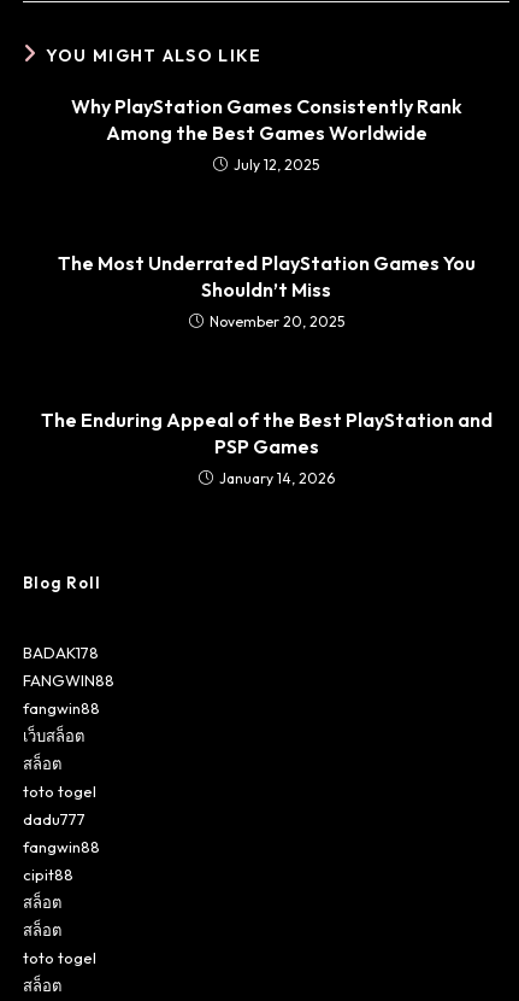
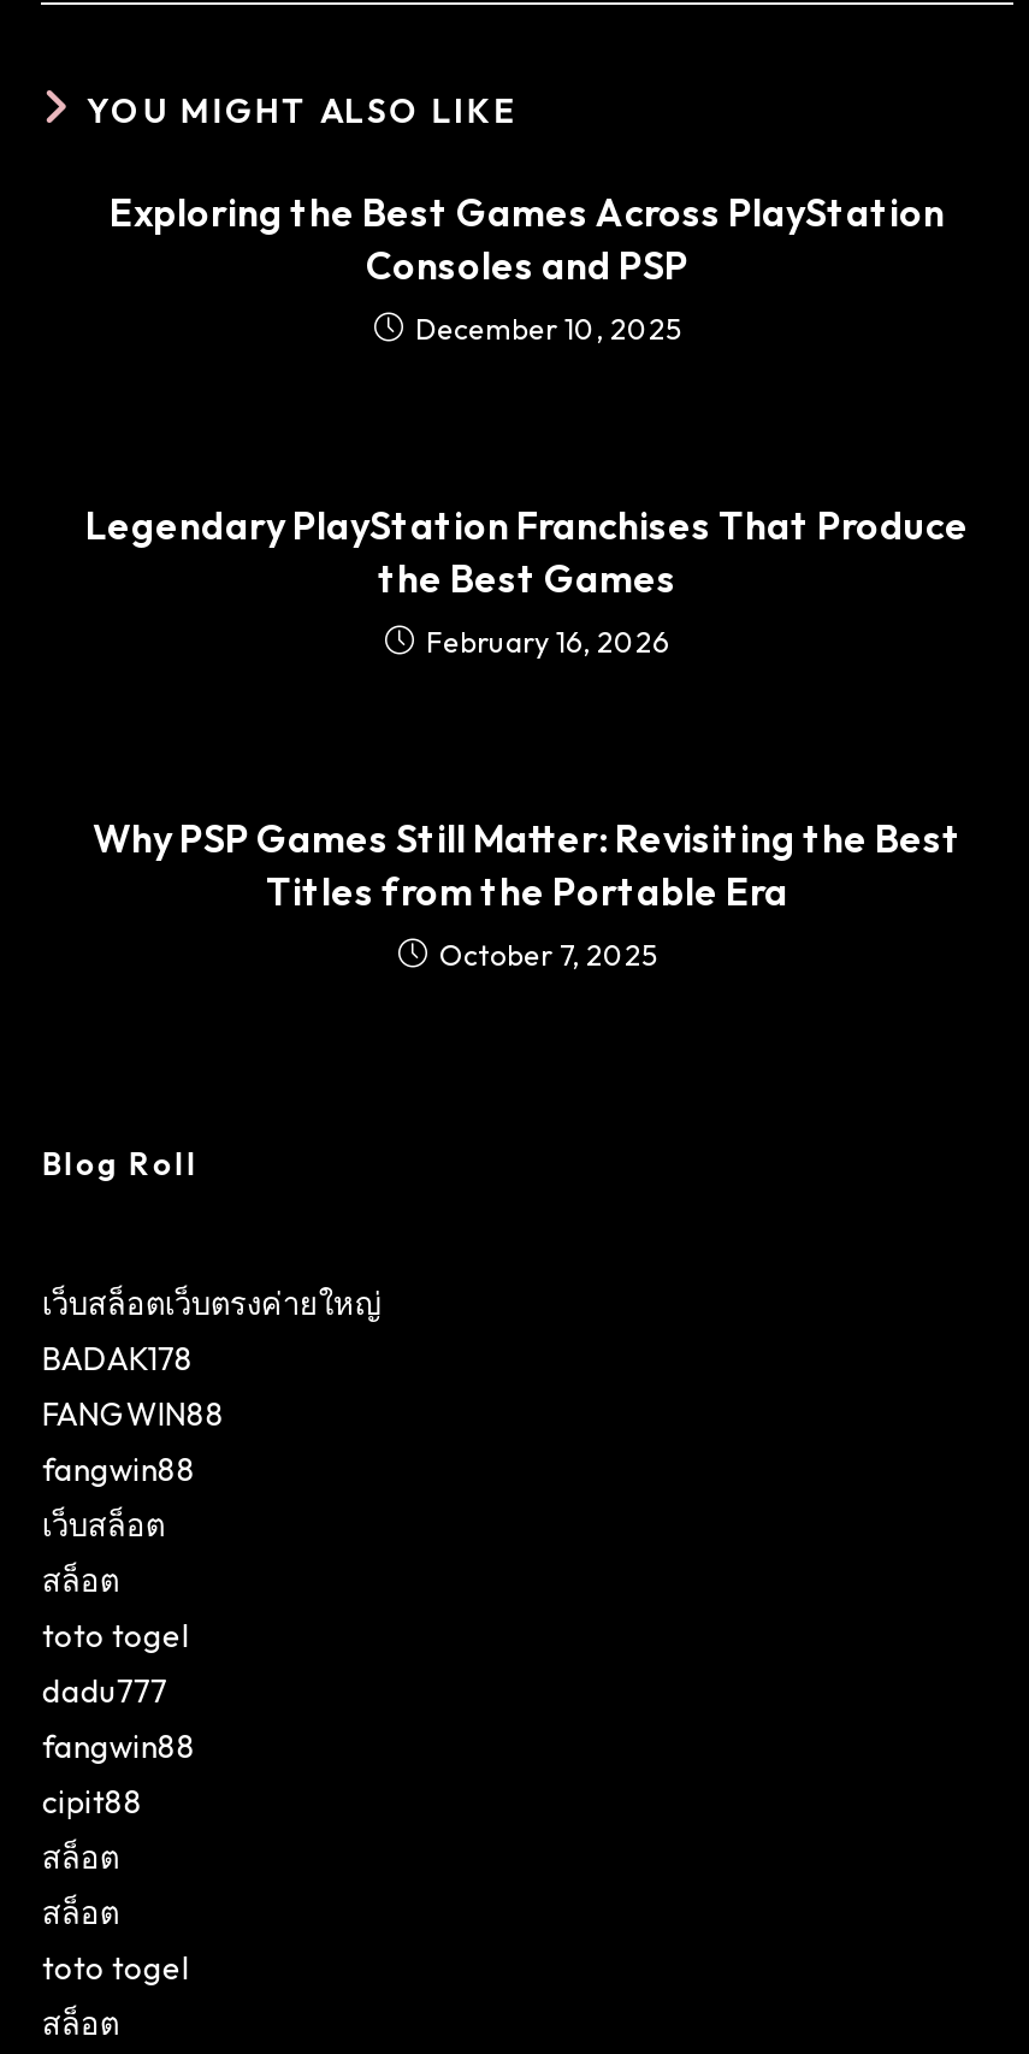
[70,94,462,173] Why PlayStation Games Consistently Rank | Among the Best Games Worldwide | July 12, 2025 -> [110,187,945,346] Exploring the Best Games Across PlayStation | Consoles and PSP | December 10, 2025
[57,251,475,330] The Most Underrated PlayStation Games You | Shouldn’t Miss | November 20, 2025 -> [85,500,969,659] Legendary PlayStation Franchises That Produce | the Best Games | February 16, 2026
[40,407,492,487] The Enduring Appeal of the Best PlayStation and | PSP Games | January 14, 2026 -> [93,813,962,972] Why PSP Games Still Matter: Revisiting the Best | Titles from the Portable Era | October 7, 2025
none -> [42,1283,381,1321] เว็บสล็อตเว็บตรงค่ายใหญ่

